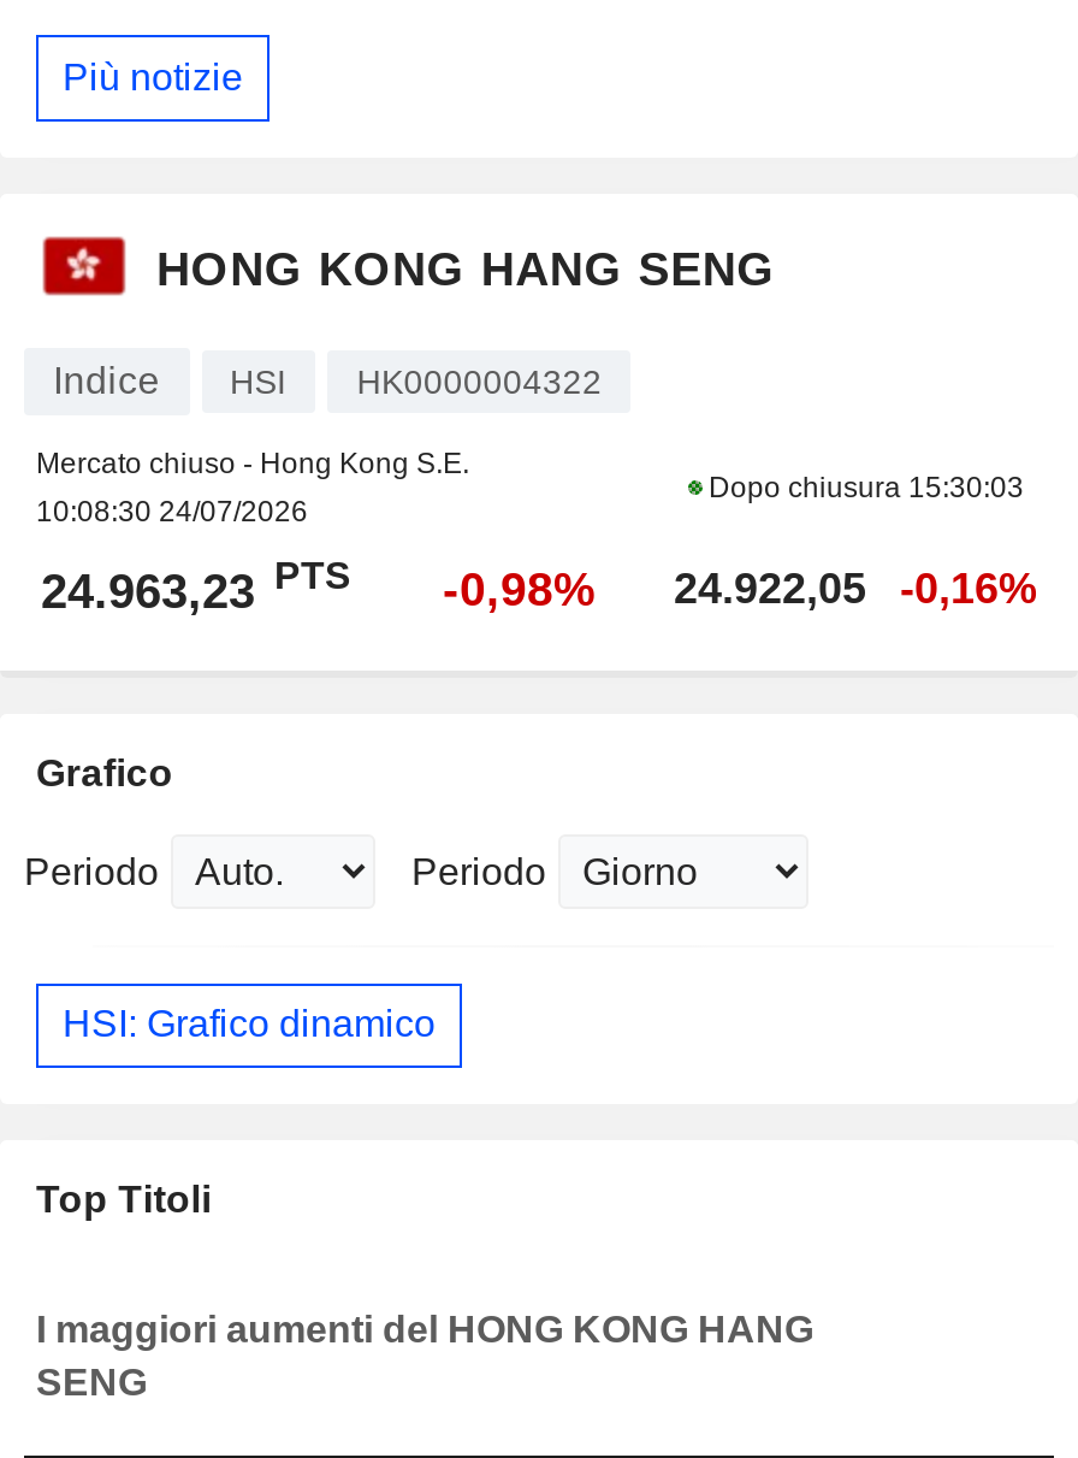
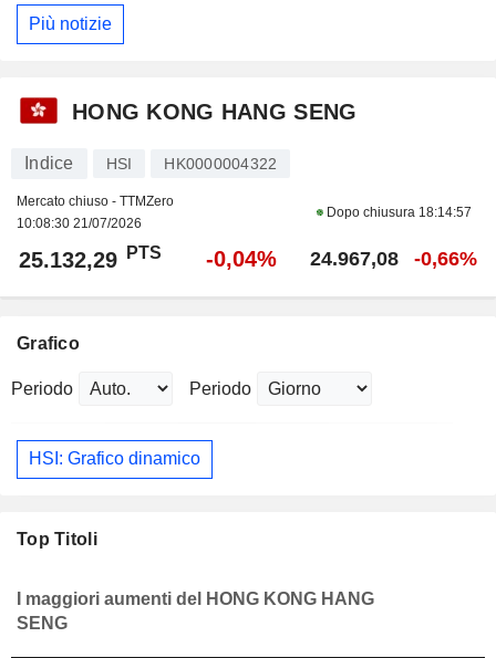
[36,446,469,528] Mercato chiuso - Hong Kong S.E. | 10:08:30 24/07/2026 -> [17,193,174,231] Mercato chiuso - TTMZero | 10:08:30 21/07/2026
[701,470,1024,503] Dopo chiusura 15:30:03 -> [323,204,471,220] Dopo chiusura 18:14:57
[41,555,1037,617] 24.963,23 PTS | -0,98% | 24.922,05 | -0,16% -> [19,243,477,272] 25.132,29 PTS | -0,04% | 24.967,08 | -0,66%

